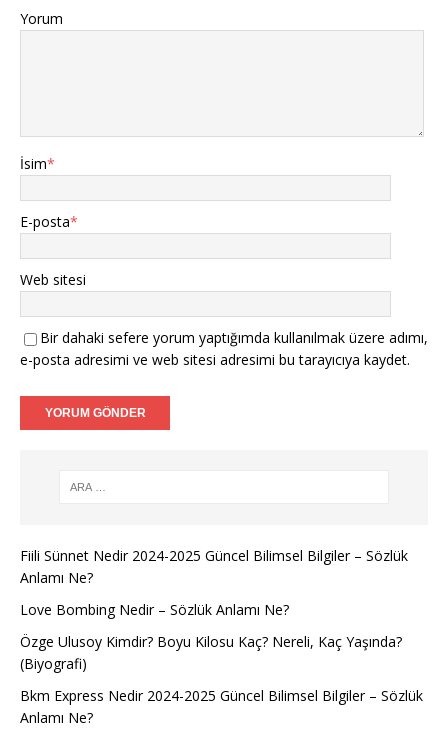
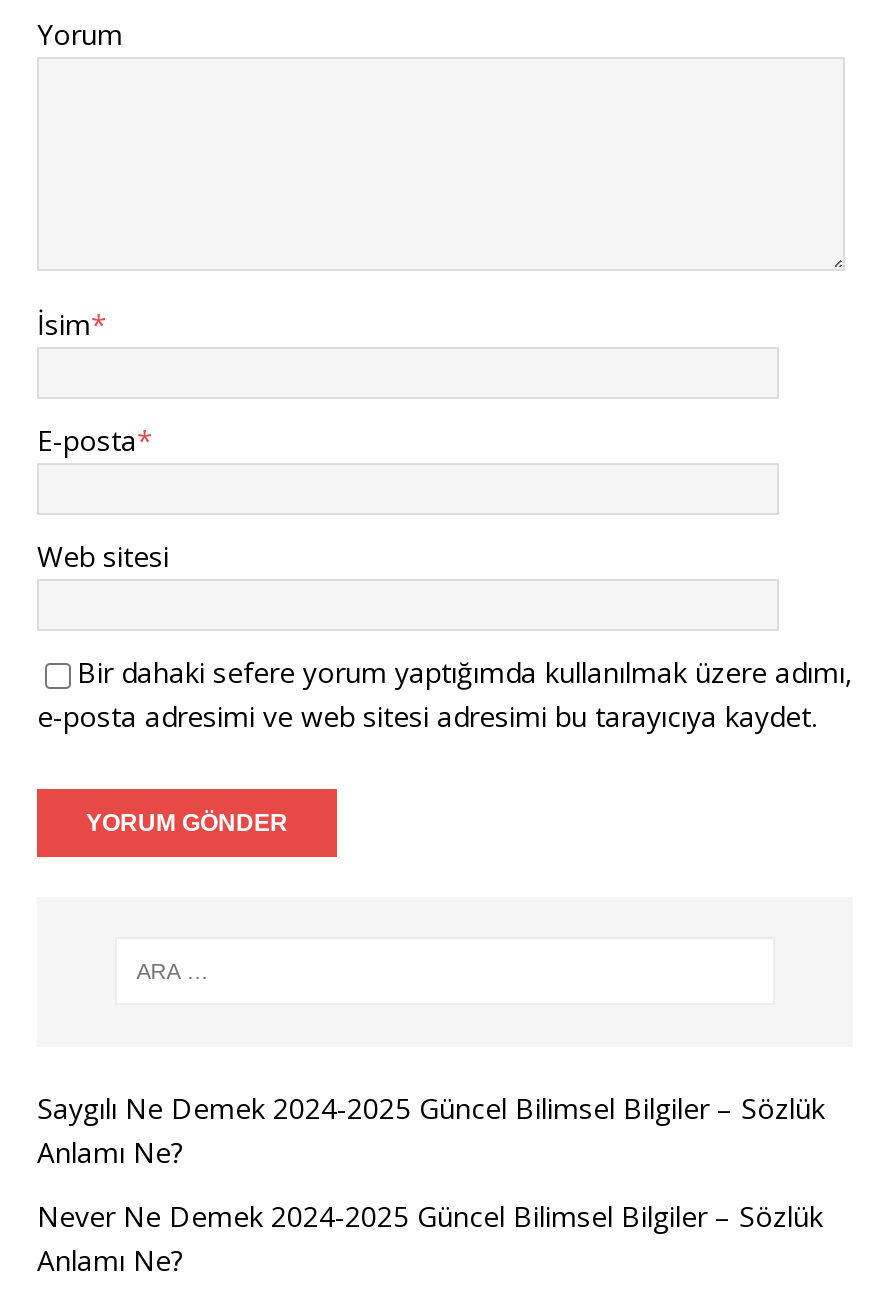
[20,546,408,565] Fiili Sünnet Nedir 2024-2025 Güncel Bilimsel Bilgiler – Sözlük -> [37,1088,825,1126] Saygılı Ne Demek 2024-2025 Güncel Bilimsel Bilgiler – Sözlük
[20,600,423,705] Love Bombing Nedir – Sözlük Anlamı Ne? | Özge Ulusoy Kimdir? Boyu Kilosu Kaç? Nereli, Kaç Yaşında? | (Biyografi) | Bkm Express Nedir 2024-2025 Güncel Bilimsel Bilgiler – Sözlük -> [37,1196,823,1234] Never Ne Demek 2024-2025 Güncel Bilimsel Bilgiler – Sözlük

